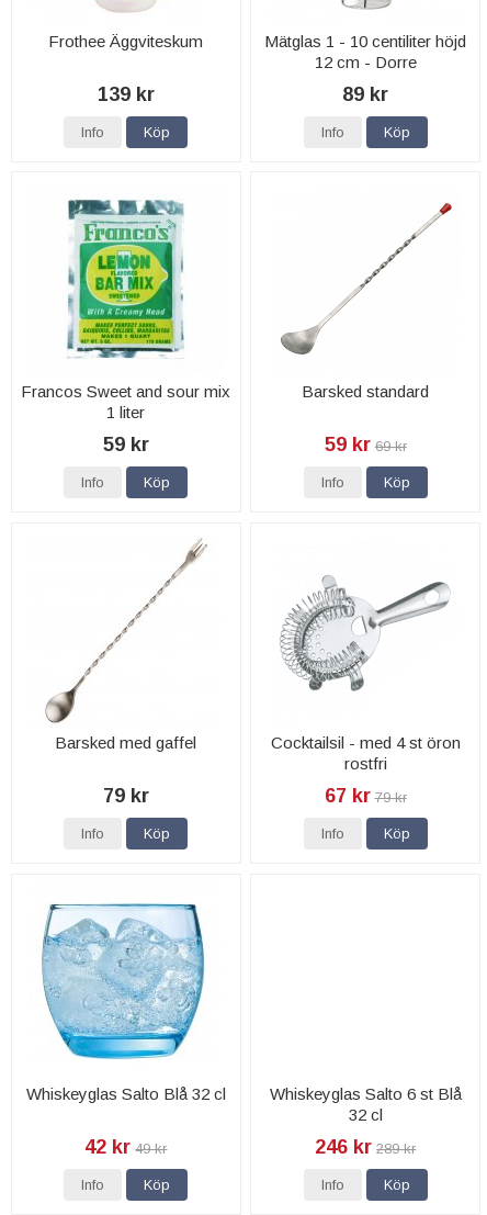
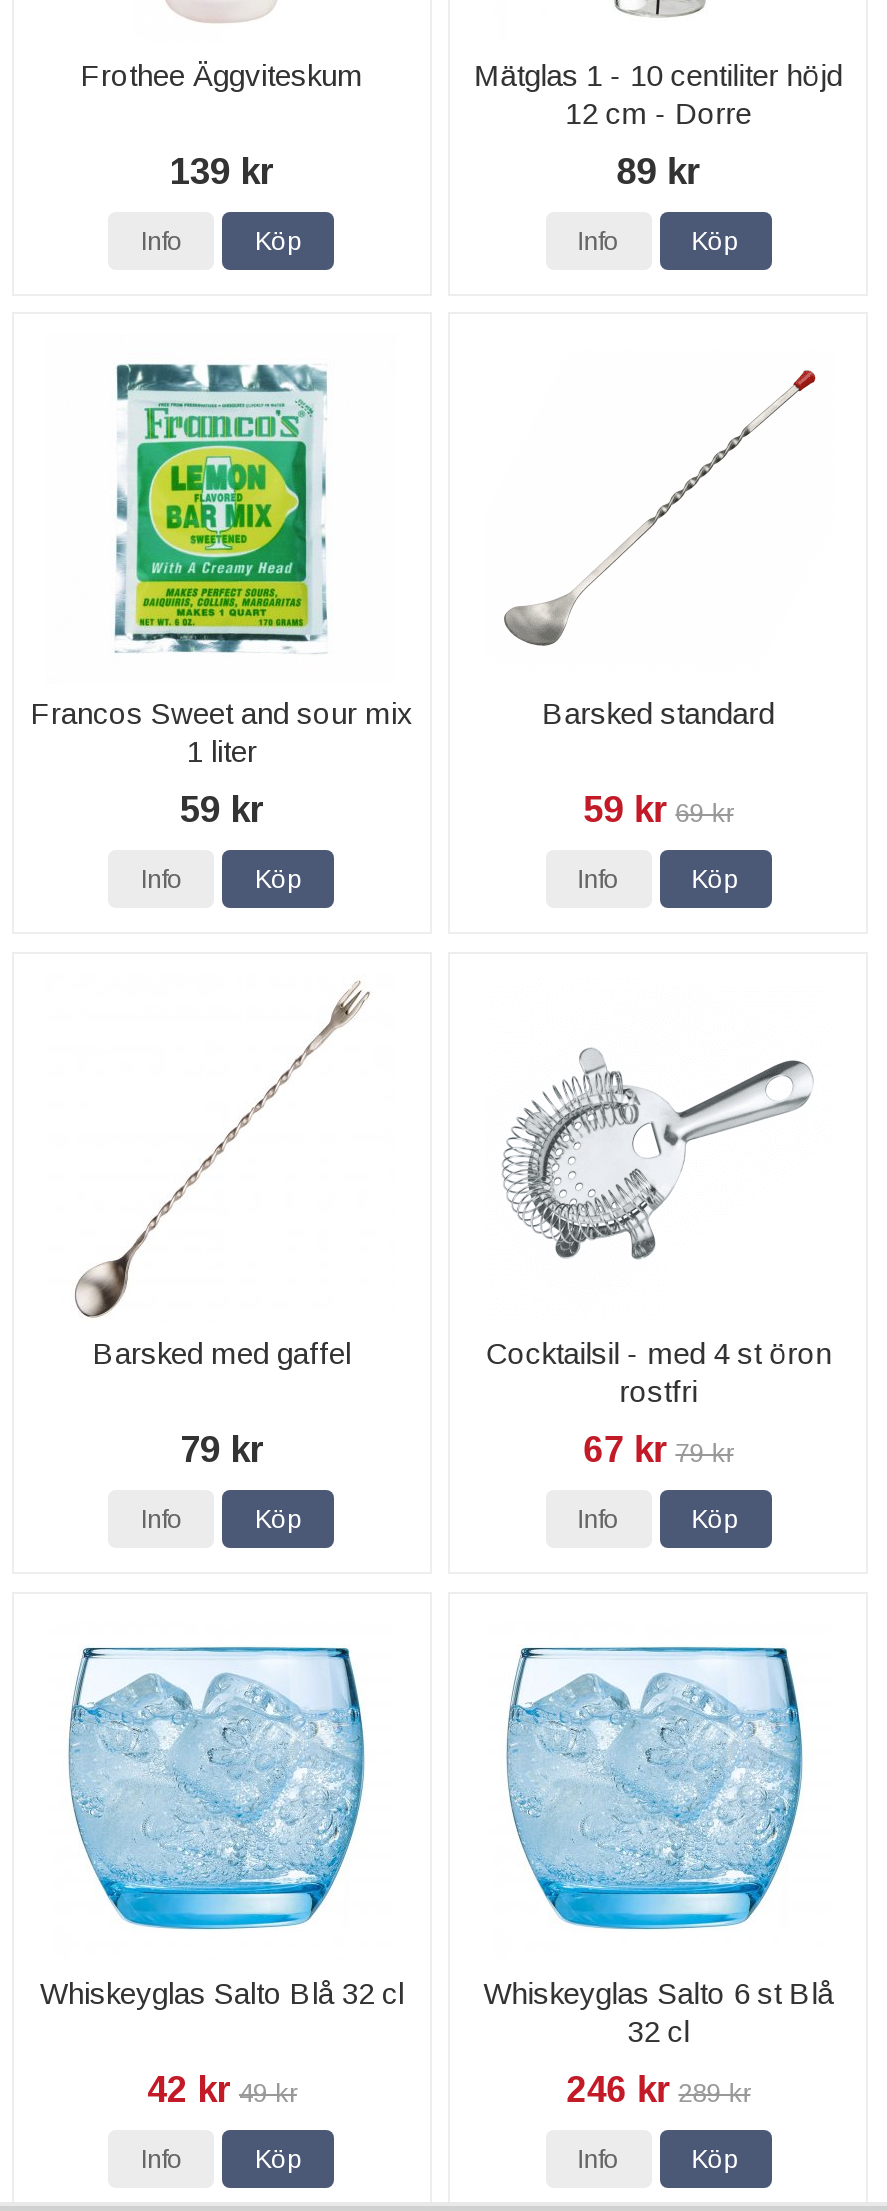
none -> [504,1644,804,1932] [image]

